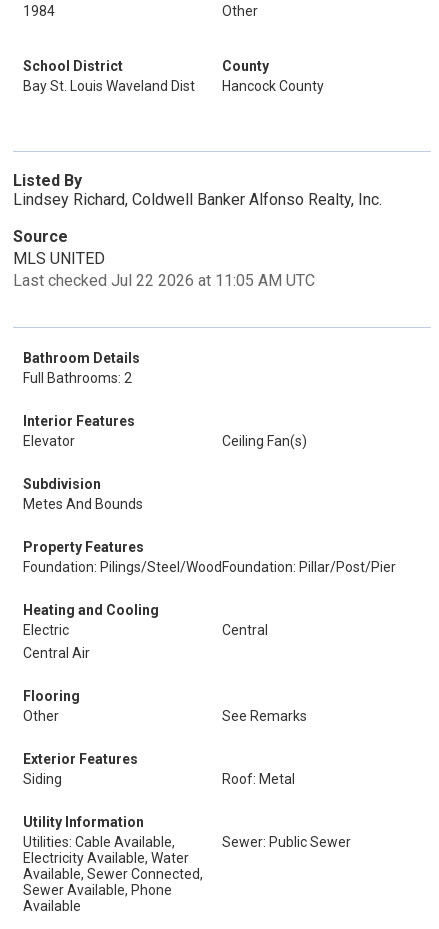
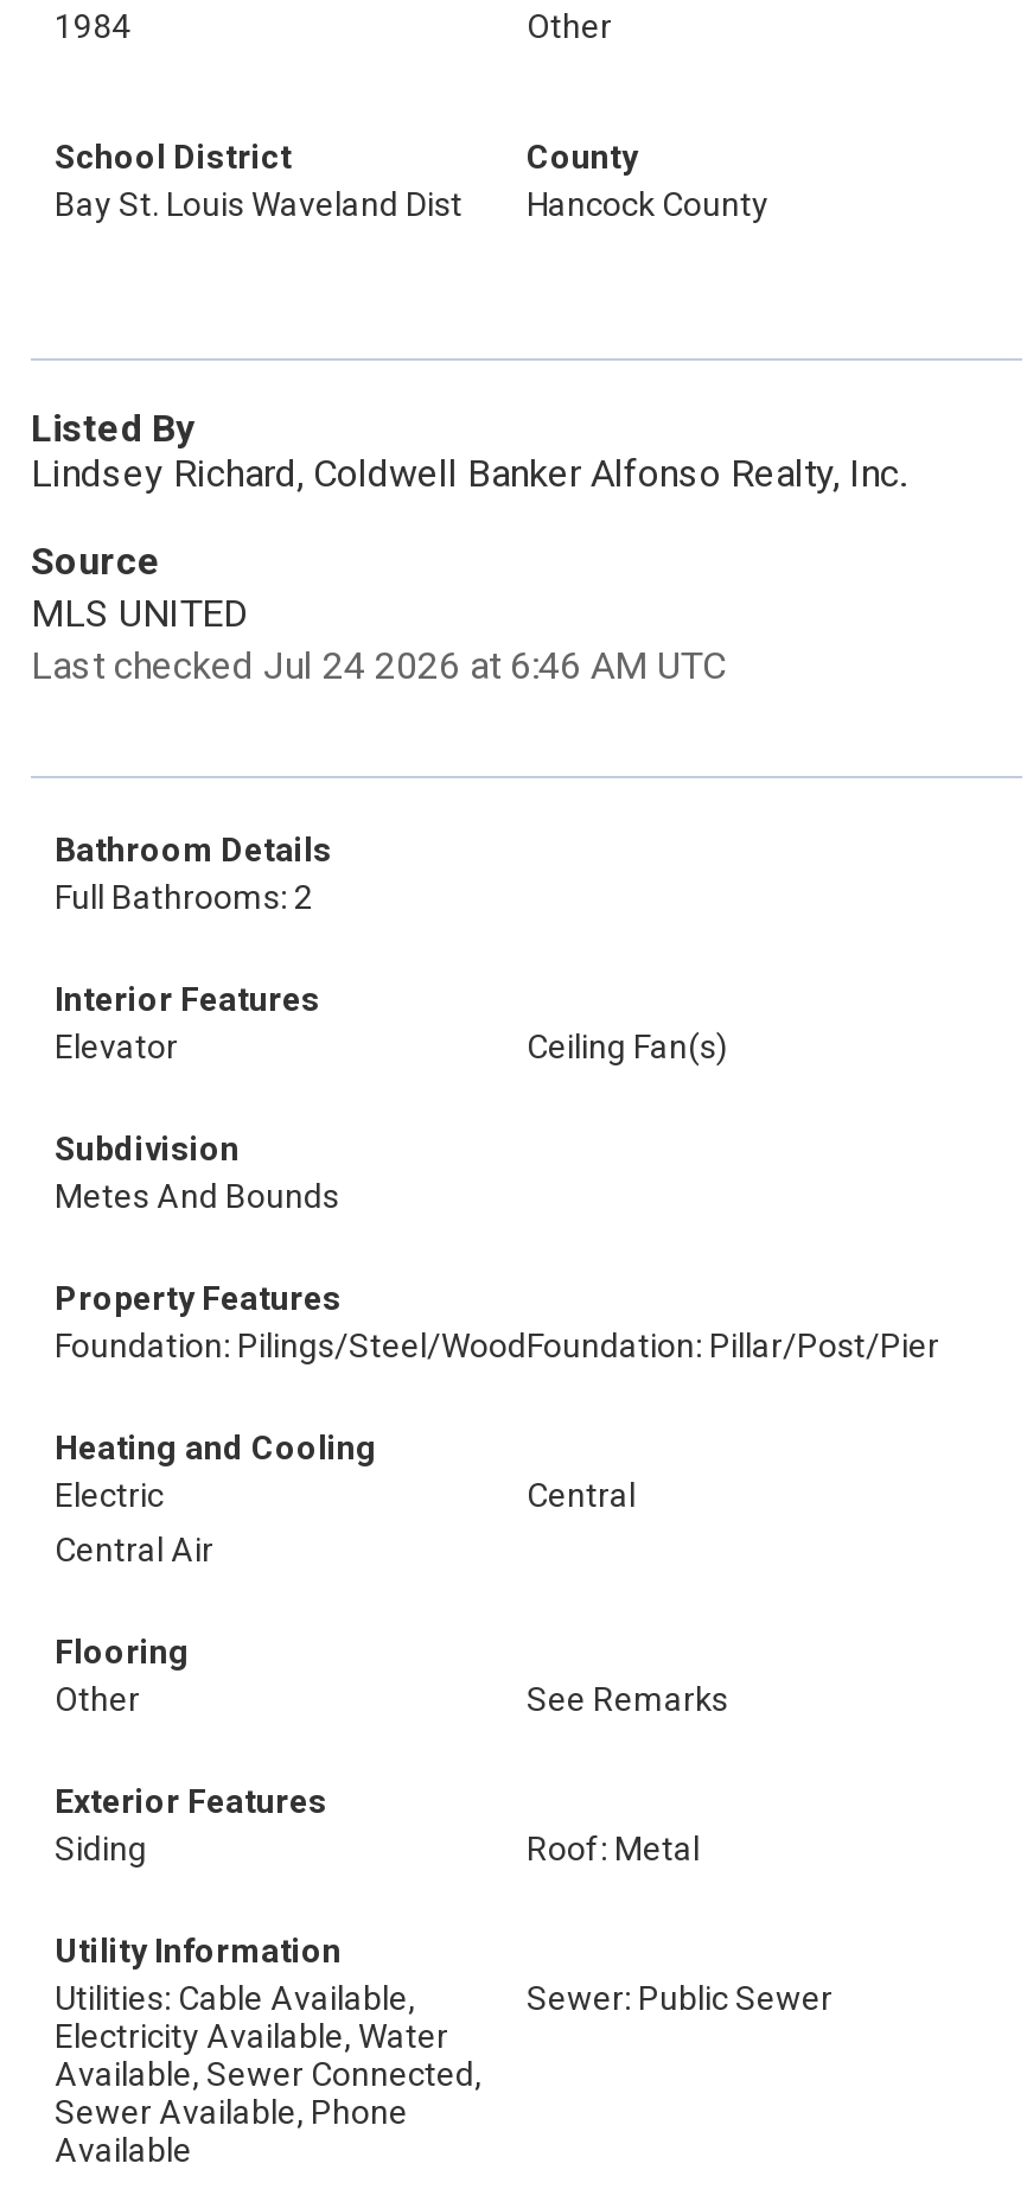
[13,271,315,290] Last checked Jul 22 2026 at 11:05 AM UTC -> [31,643,726,688] Last checked Jul 24 2026 at 6:46 AM UTC

